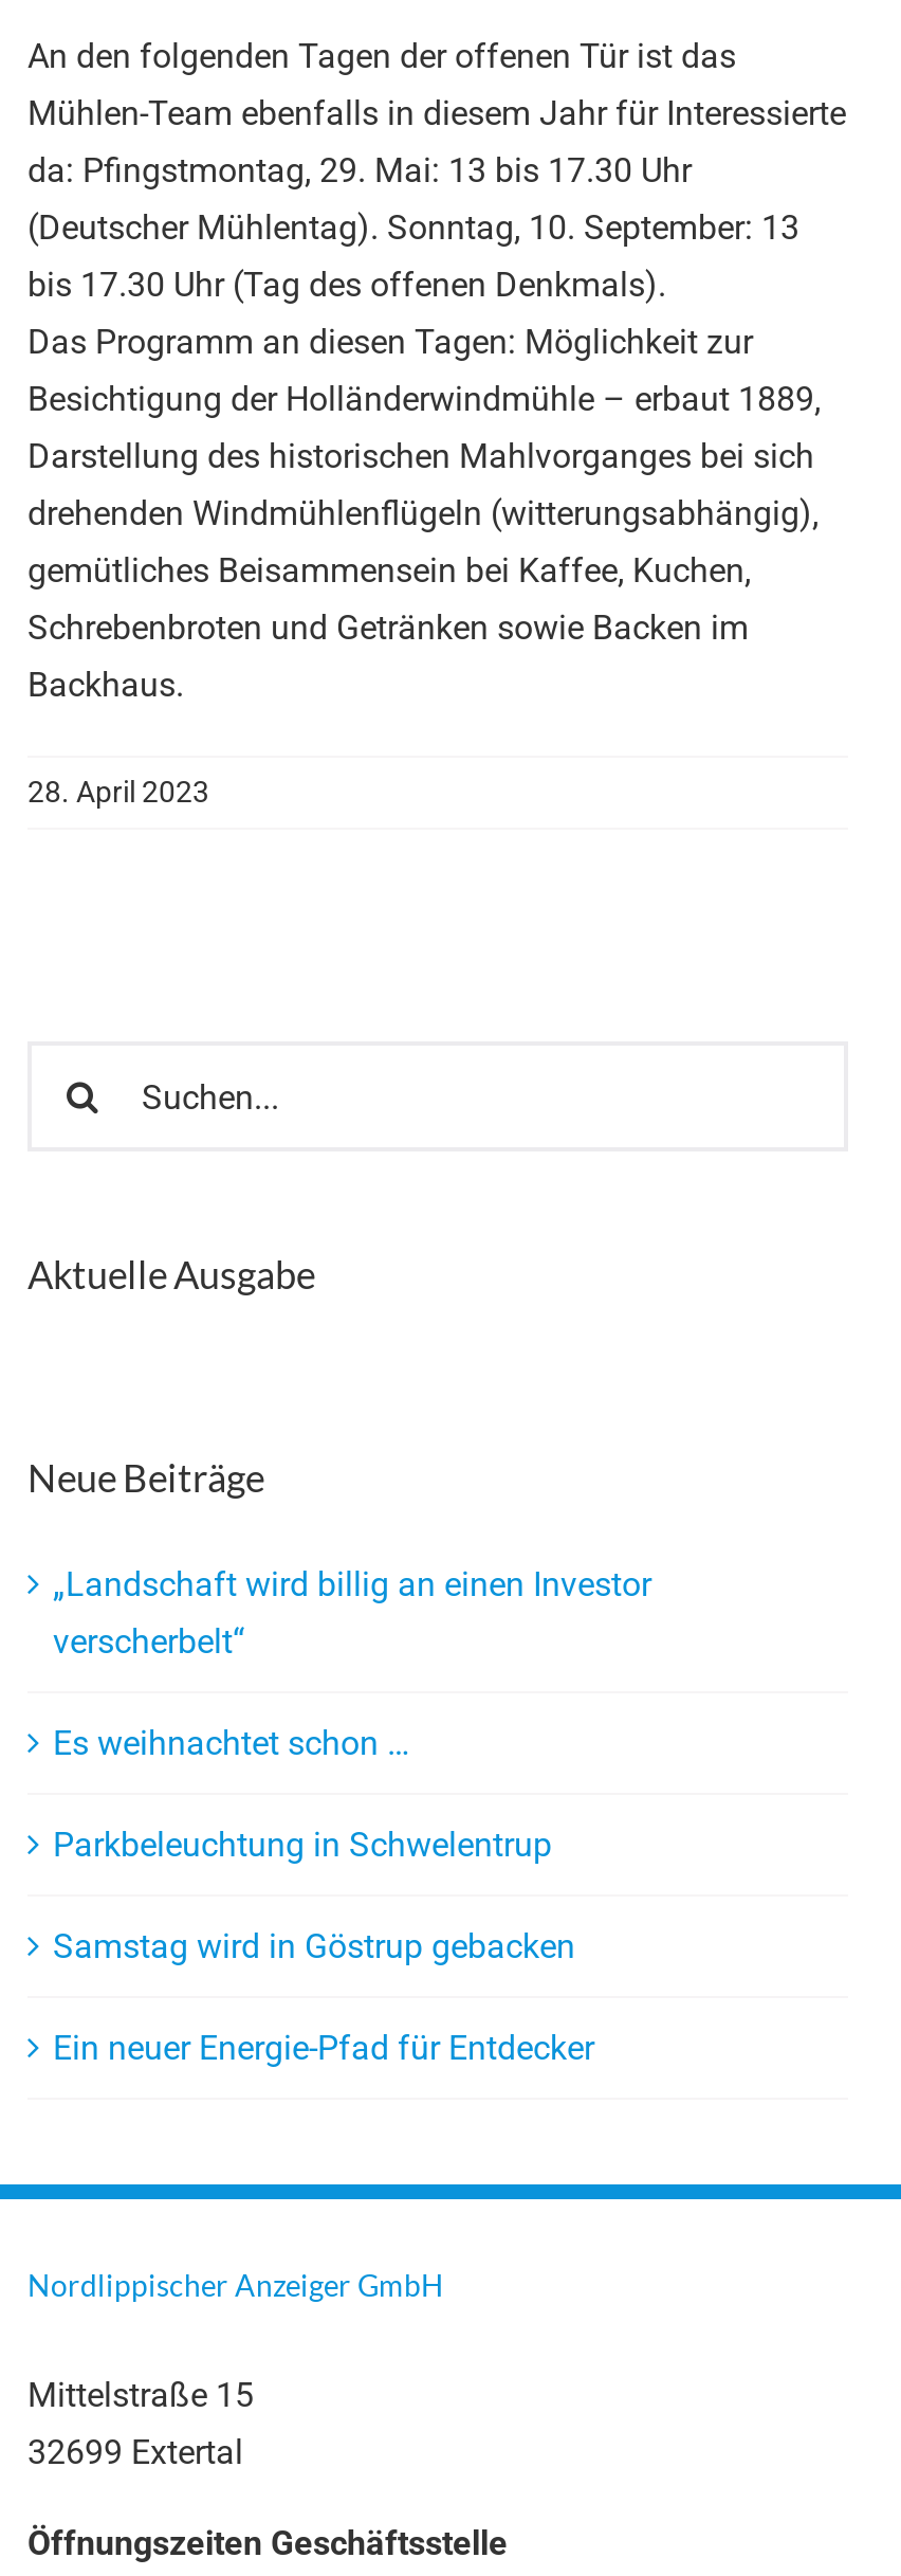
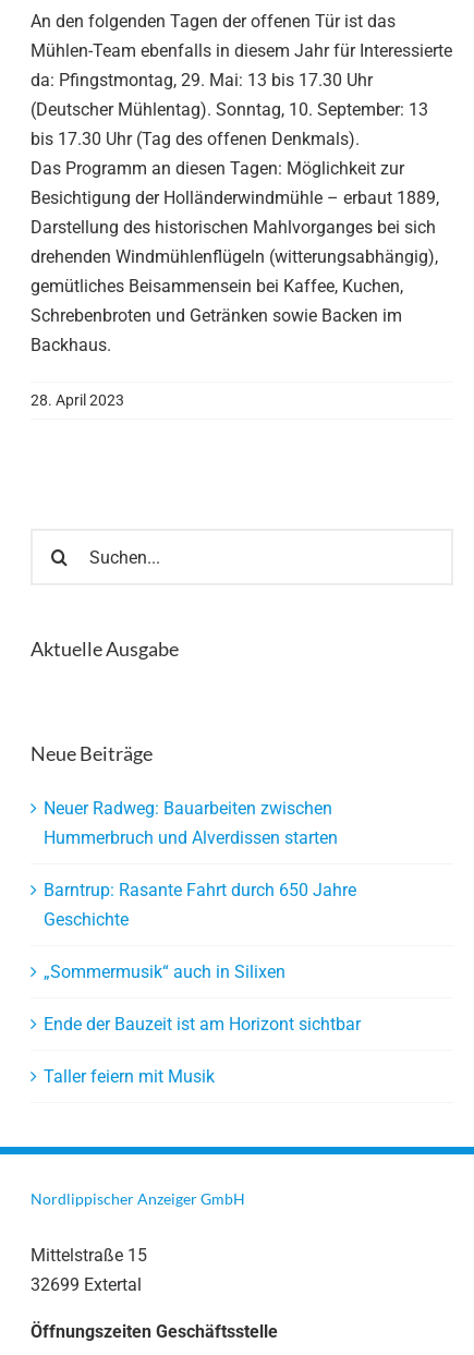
[53,1565,651,1662] „Landschaft wird billig an einen Investor | verscherbelt“ -> [44,798,338,848] Neuer Radweg: Bauarbeiten zwischen | Hummerbruch und Alverdissen starten
[53,1723,410,1764] Es weihnachtet schon … -> [44,880,356,930] Barntrup: Rasante Fahrt durch 650 Jahre | Geschichte
[53,1825,552,1865] Parkbeleuchtung in Schwelentrup -> [44,962,285,982] „Sommermusik“ auch in Silixen
[53,1927,575,1967] Samstag wird in Göstrup gebacken -> [44,1014,361,1035] Ende der Bauzeit ist am Horizont sichtbar
[53,2028,594,2068] Ein neuer Energie-Pfad für Entdecker -> [44,1066,215,1087] Taller feiern mit Musik

